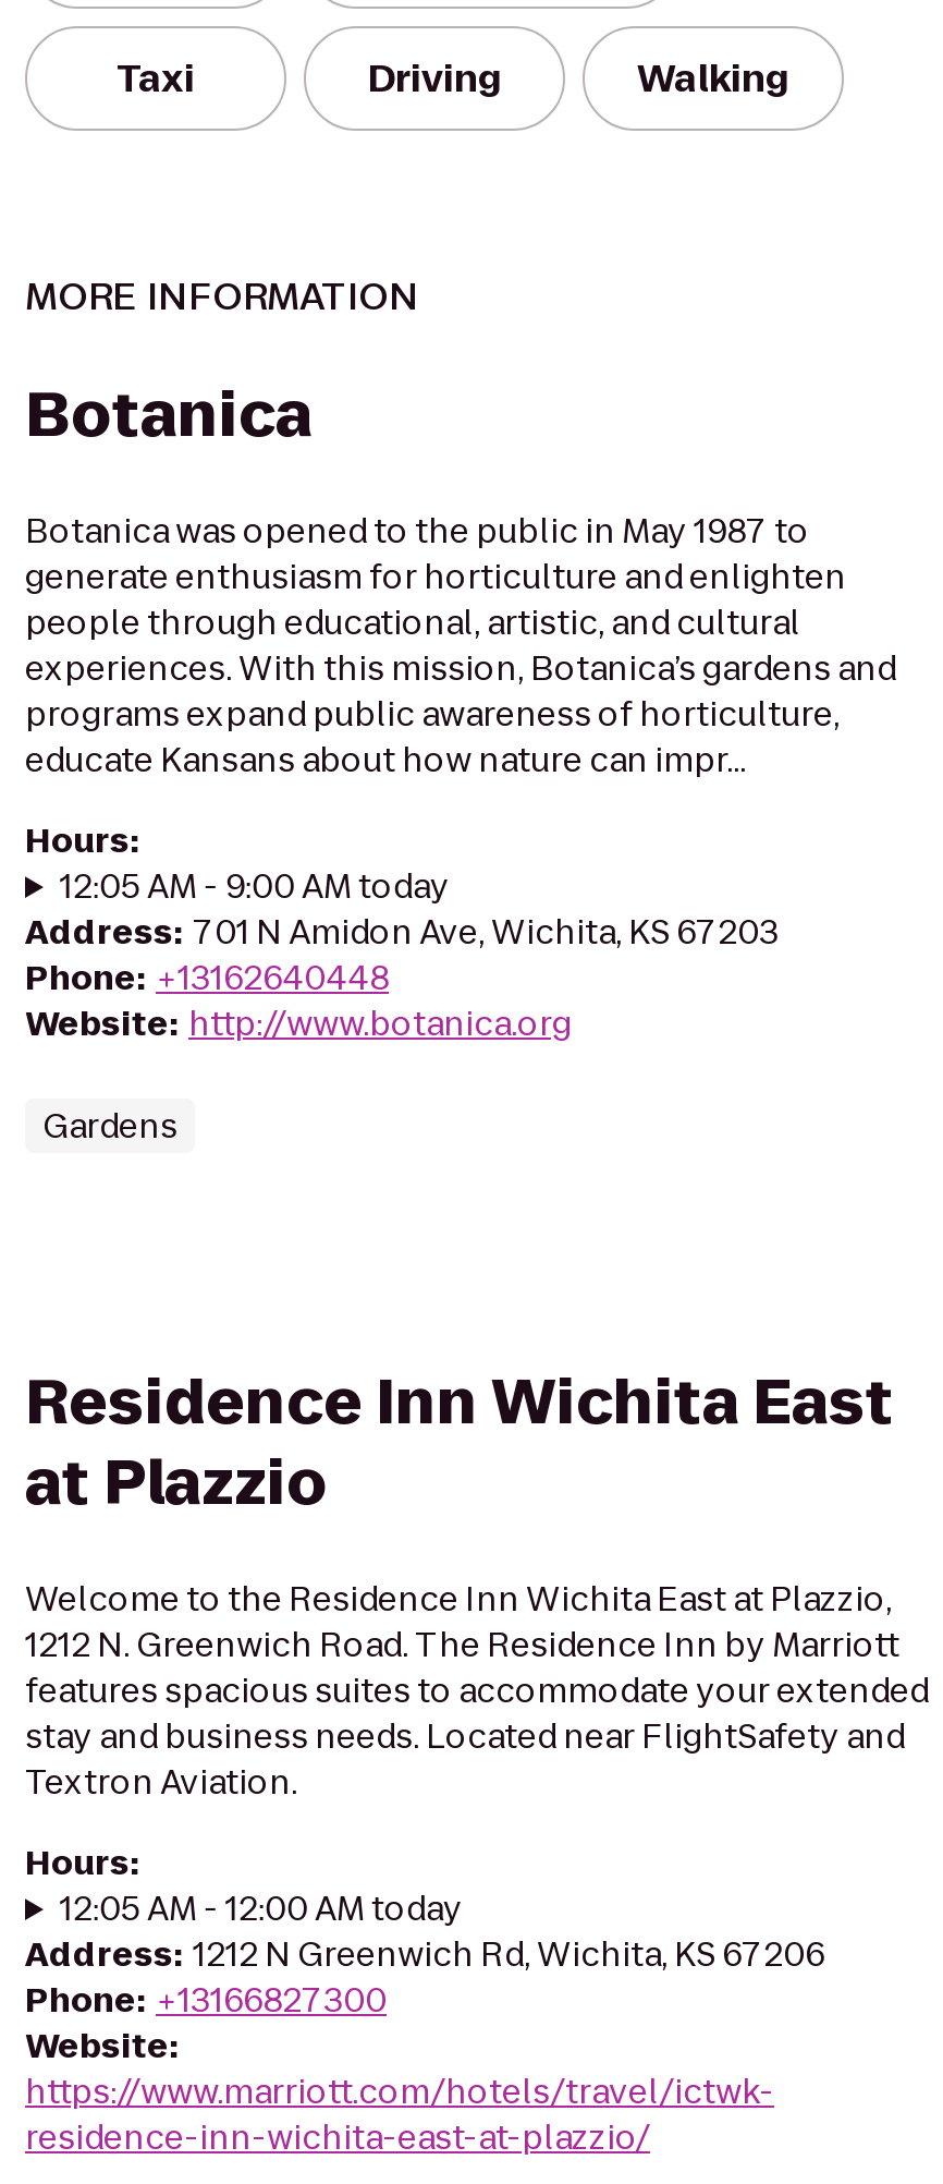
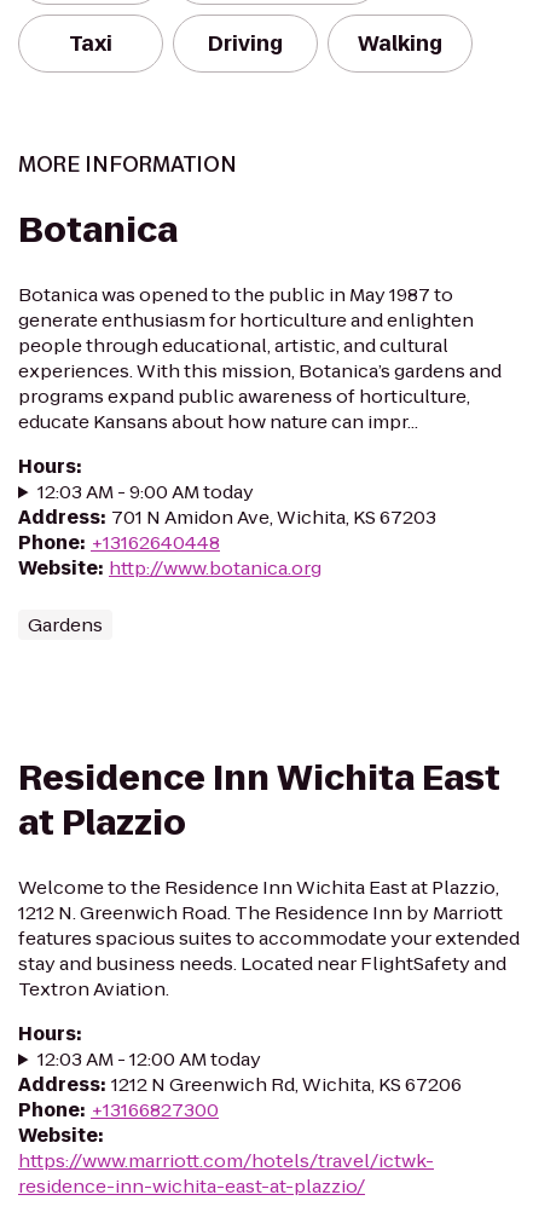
[60,863,450,909] 12:05 AM - 9:00 AM today -> [37,479,254,504] 12:03 AM - 9:00 AM today
[60,1885,463,1931] 12:05 AM - 12:00 AM today -> [37,1046,261,1072] 12:03 AM - 12:00 AM today

